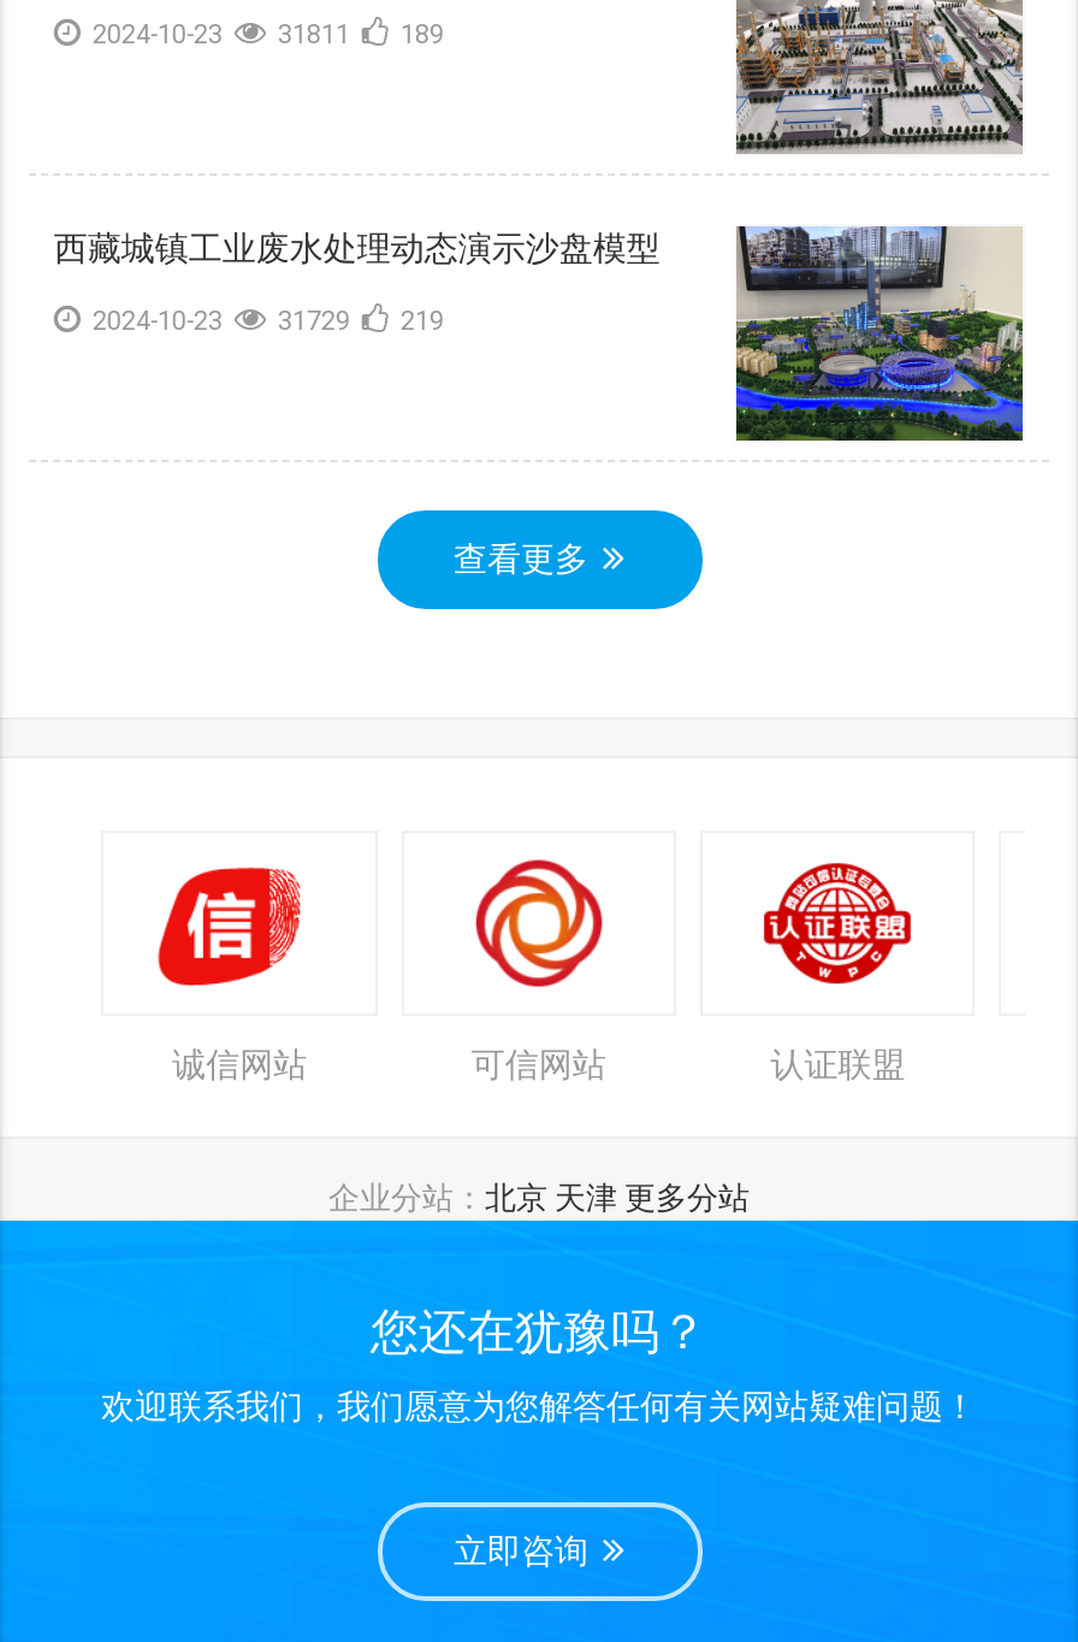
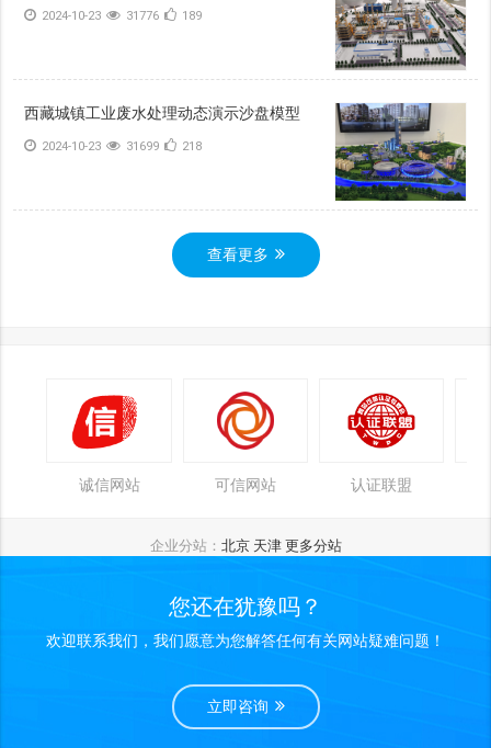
[92,20,444,51] 2024-10-23 31811 189 -> [42,9,202,23] 2024-10-23 31776 189
[278,306,350,337] 31729 -> [126,139,159,154] 31699
[400,306,444,337] 219 -> [182,139,202,154] 218

